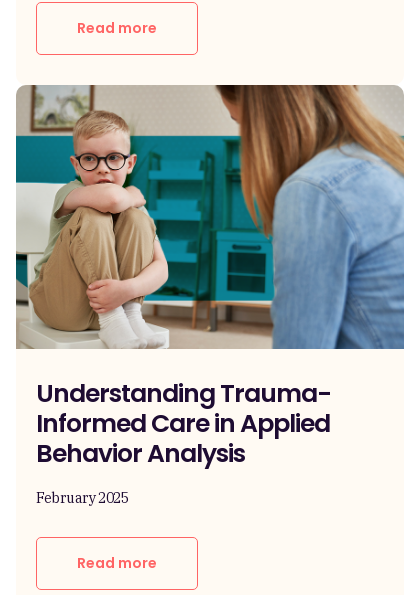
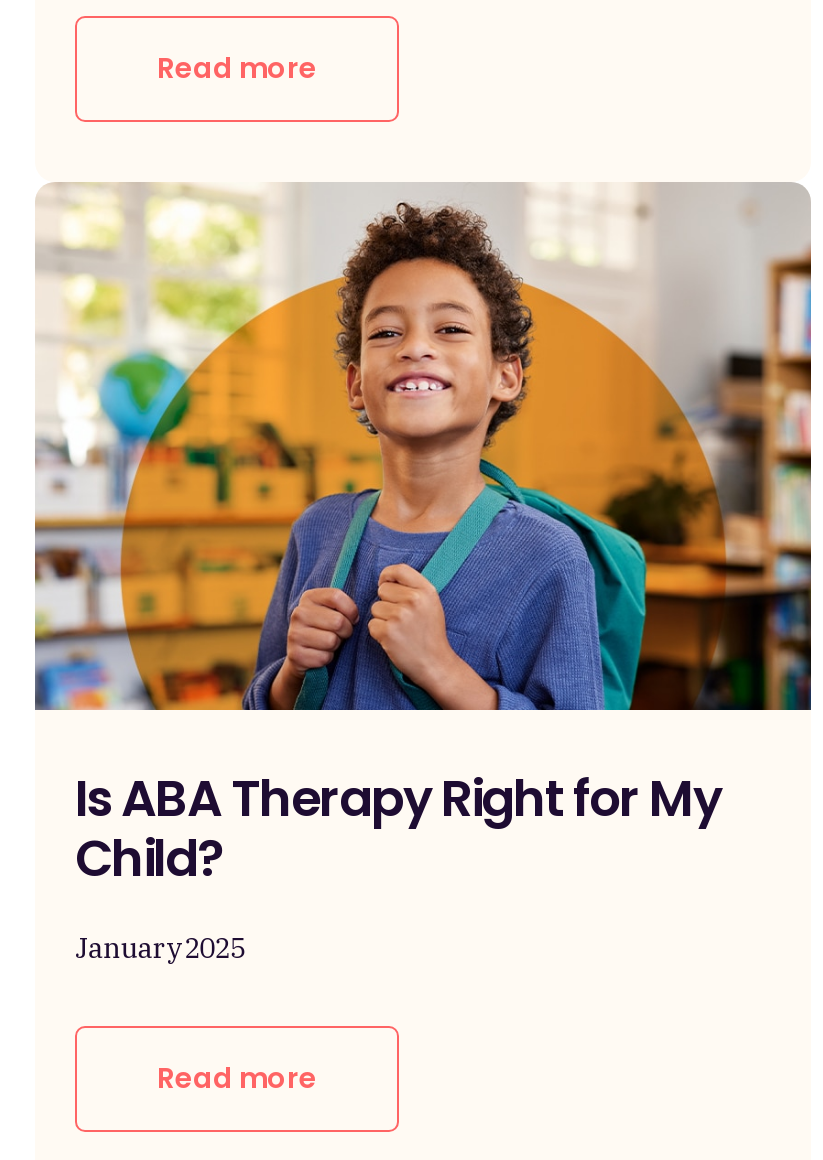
[15,84,405,471] [image] | Understanding Trauma- | Informed Care in Applied | Behavior Analysis -> [35,182,813,894] [image] | Is ABA Therapy Right for My | Child?
[36,489,128,507] February 2025 -> [75,930,245,966] January 2025

